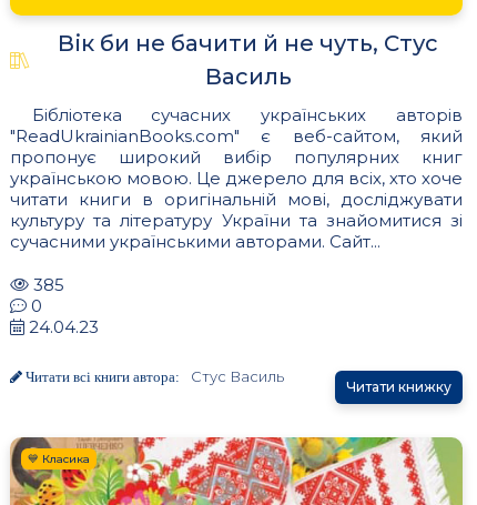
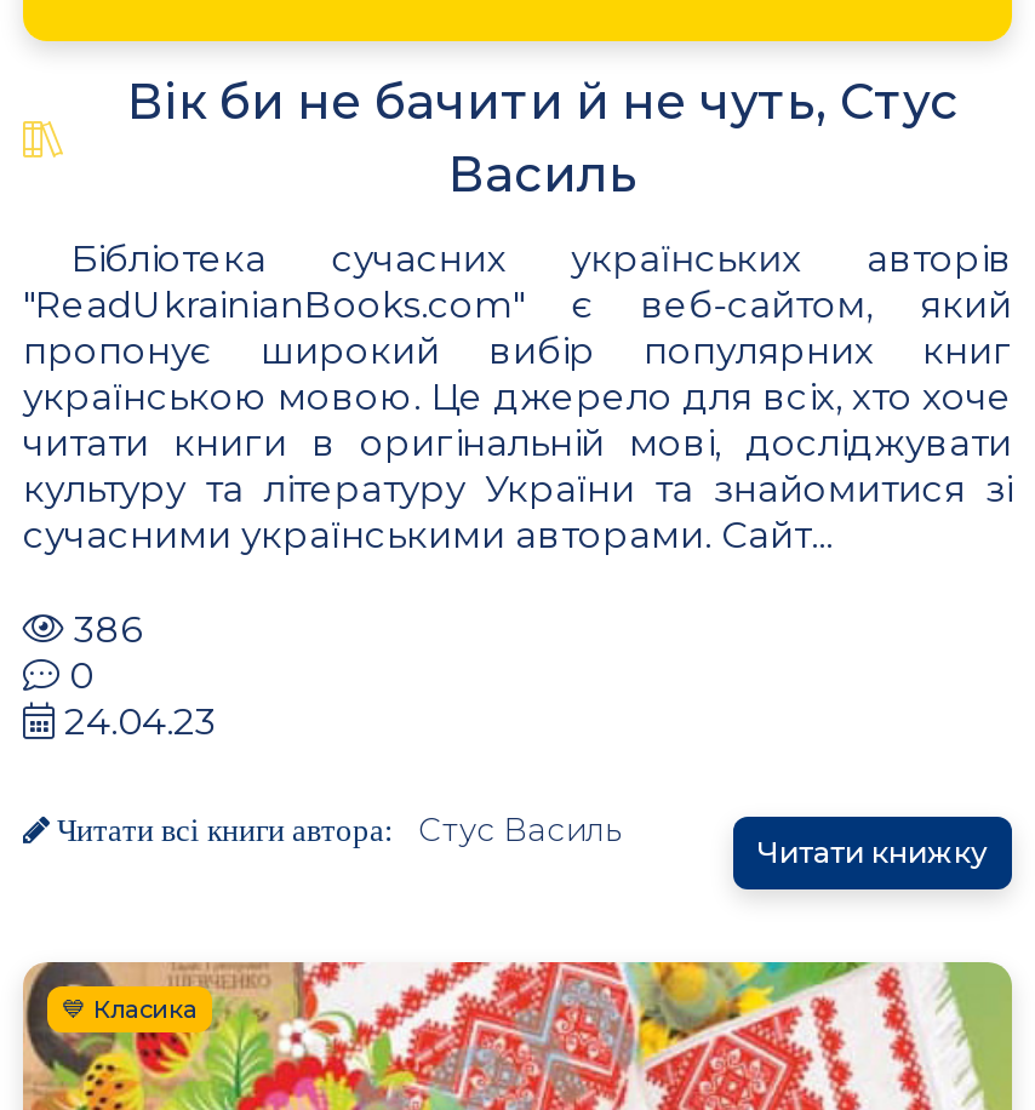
[29,275,64,296] 385 -> [64,607,142,653] 386

